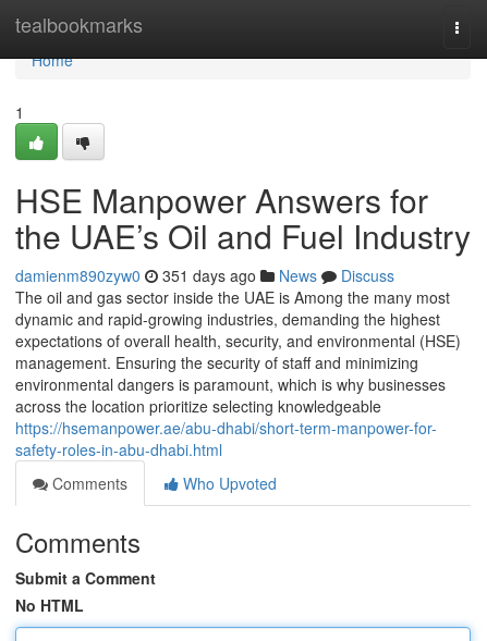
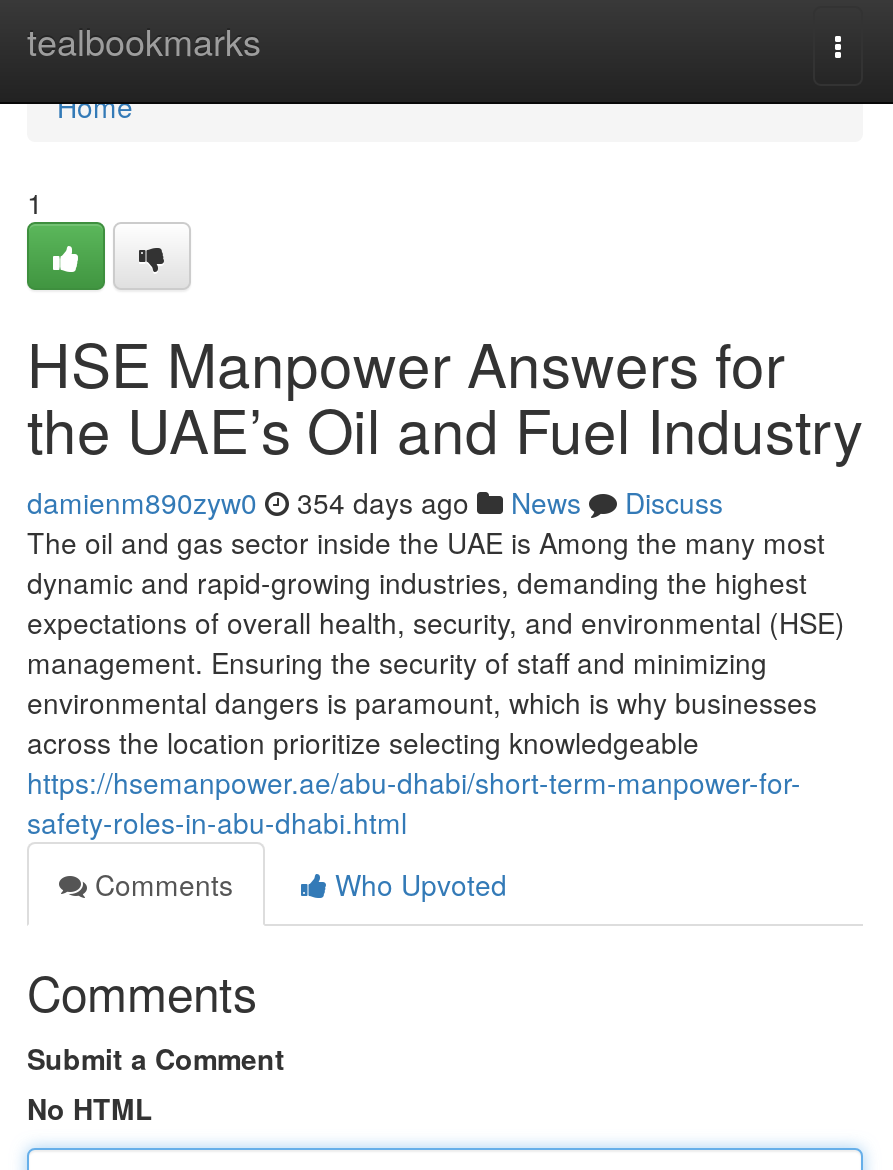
[15,264,394,286] damienm890zyw0 351 days ago News Discuss -> [27,482,723,522] damienm890zyw0 354 days ago News Discuss

